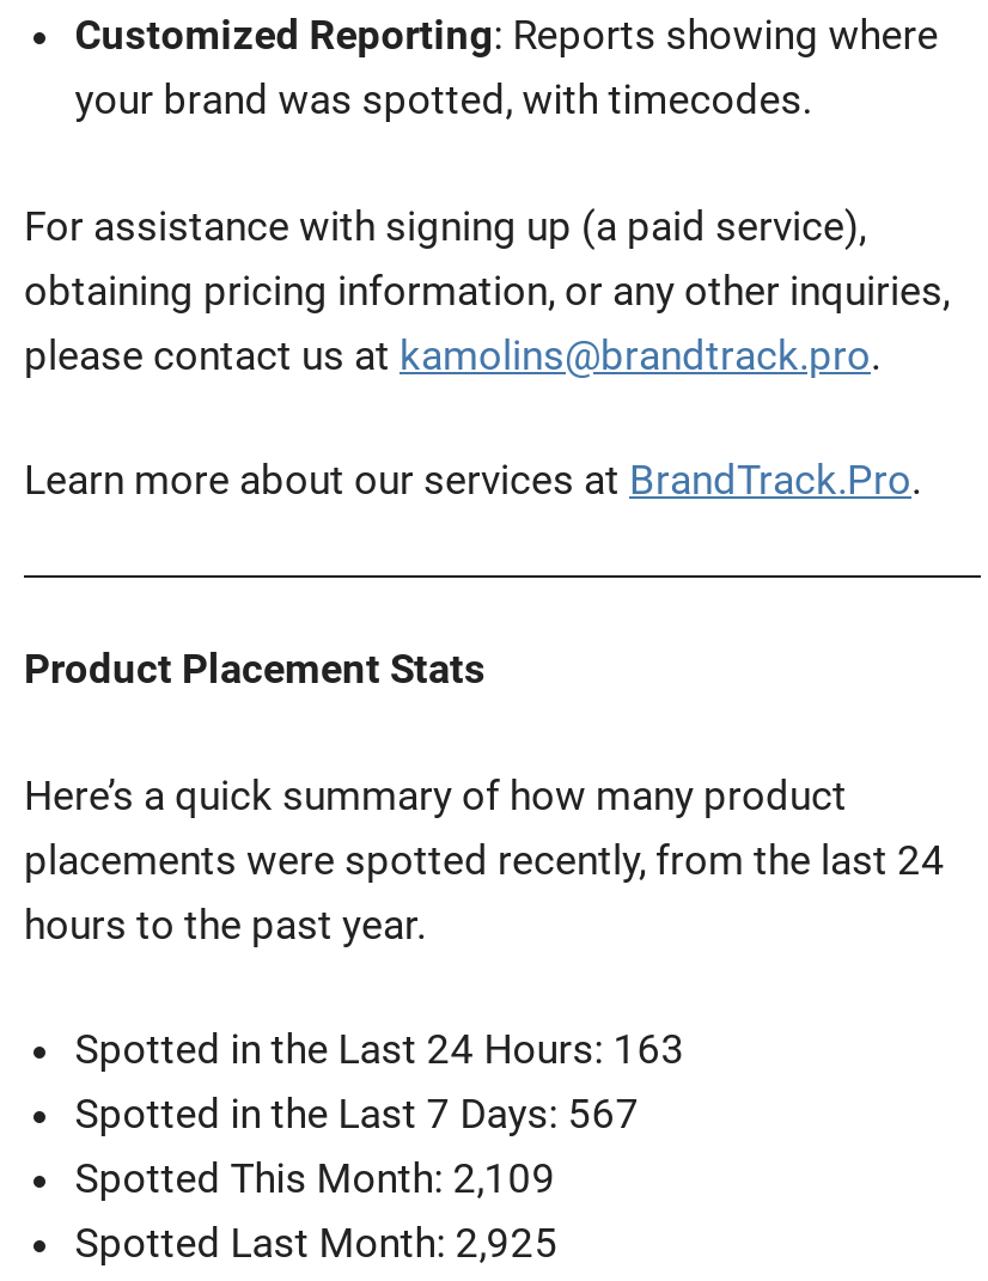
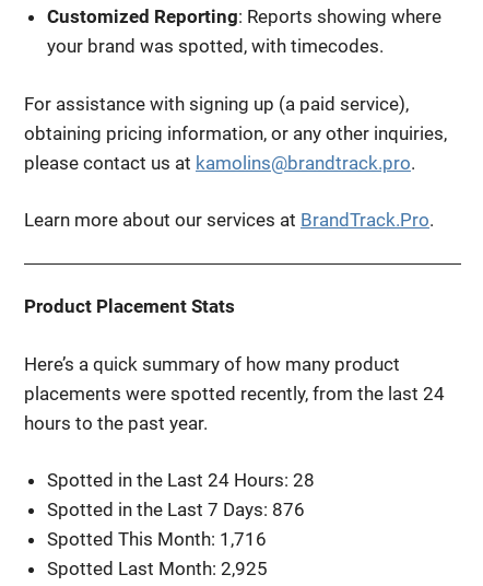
[75,1025,685,1073] Spotted in the Last 24 Hours: 163 -> [47,469,315,491] Spotted in the Last 24 Hours: 28
[75,1090,639,1138] Spotted in the Last 7 Days: 567 -> [47,499,305,521] Spotted in the Last 7 Days: 876
[75,1154,555,1202] Spotted This Month: 2,109 -> [47,528,267,550] Spotted This Month: 1,716

